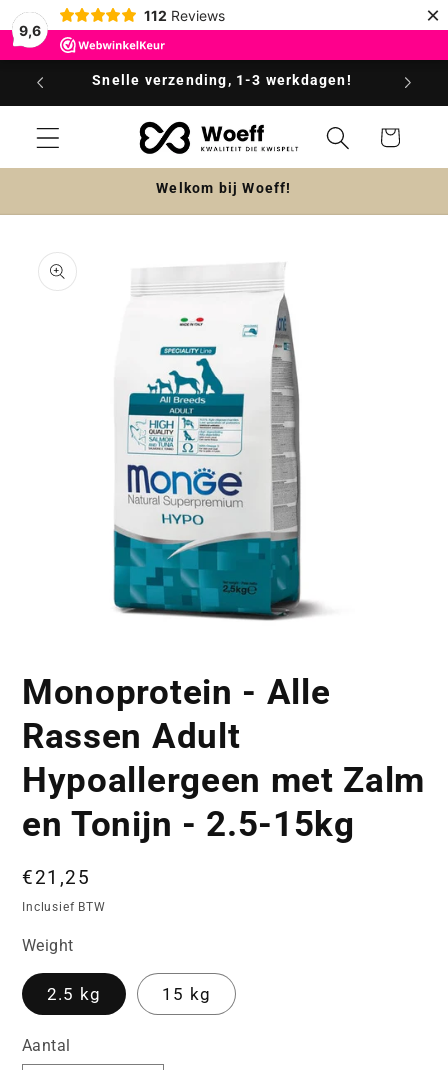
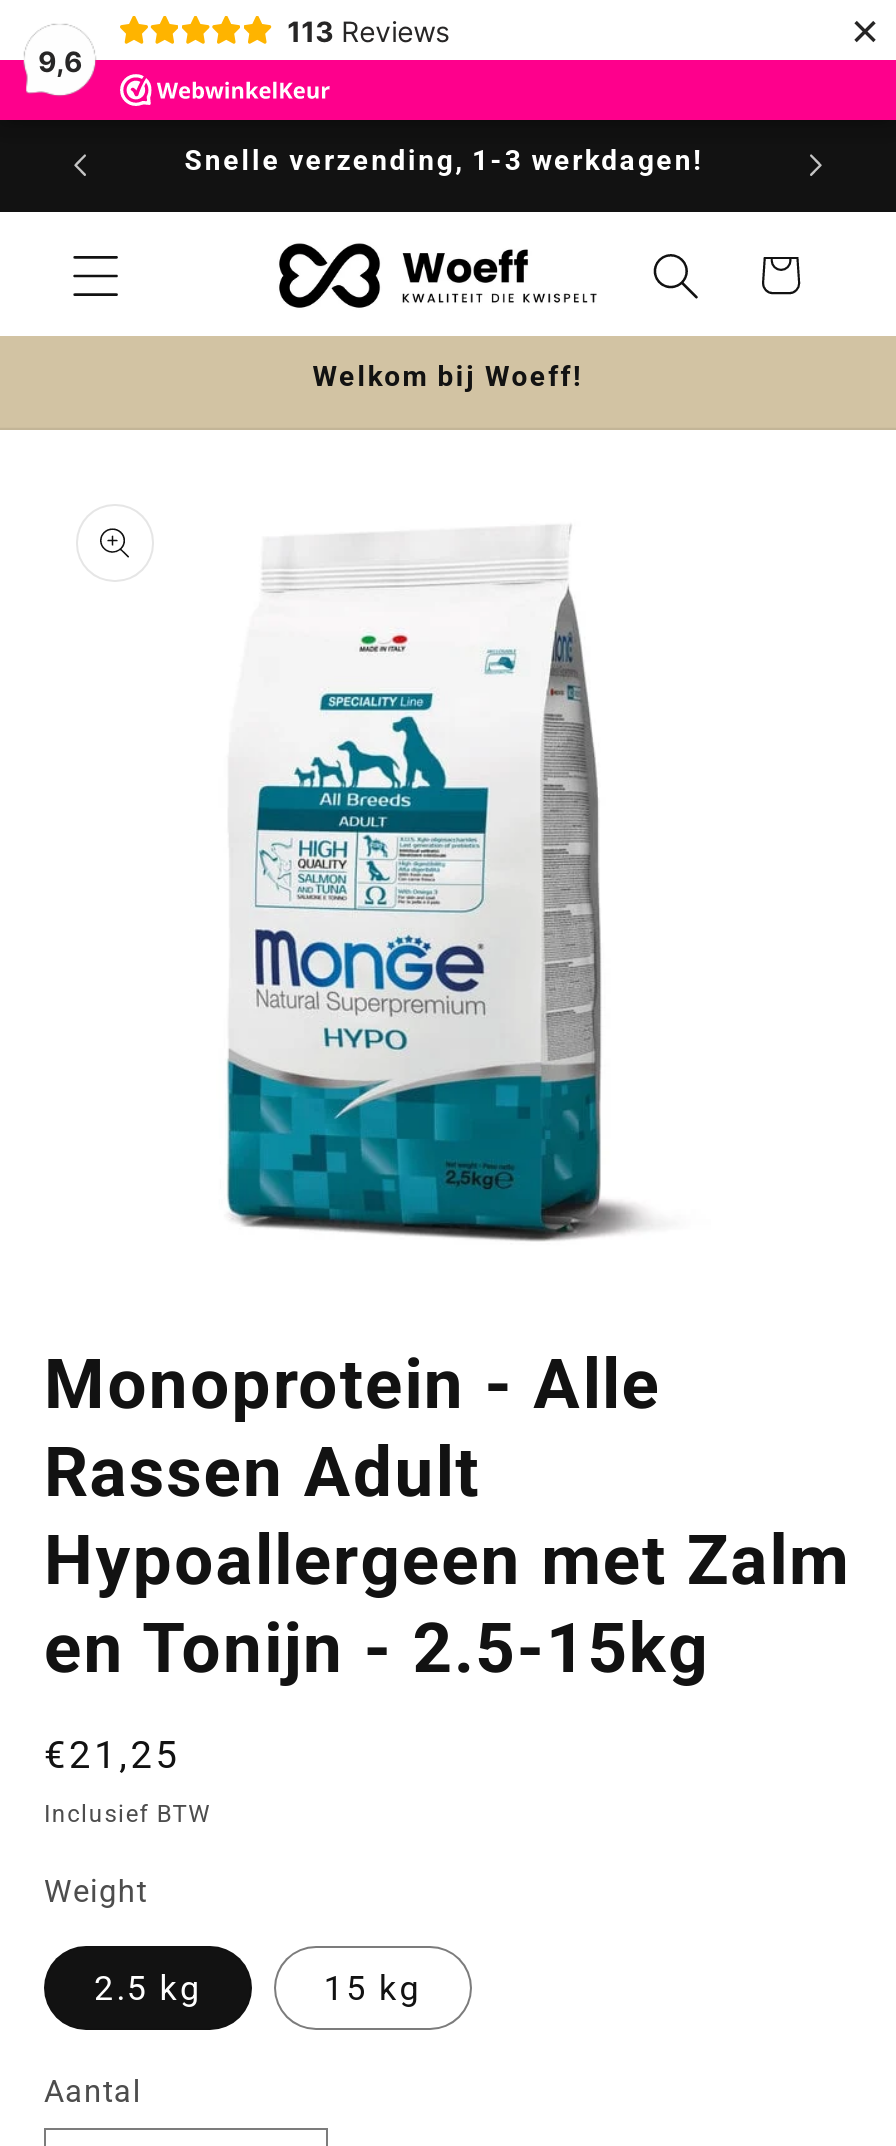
[144,6,225,23] 112 Reviews -> [287,13,449,47] 113 Reviews

